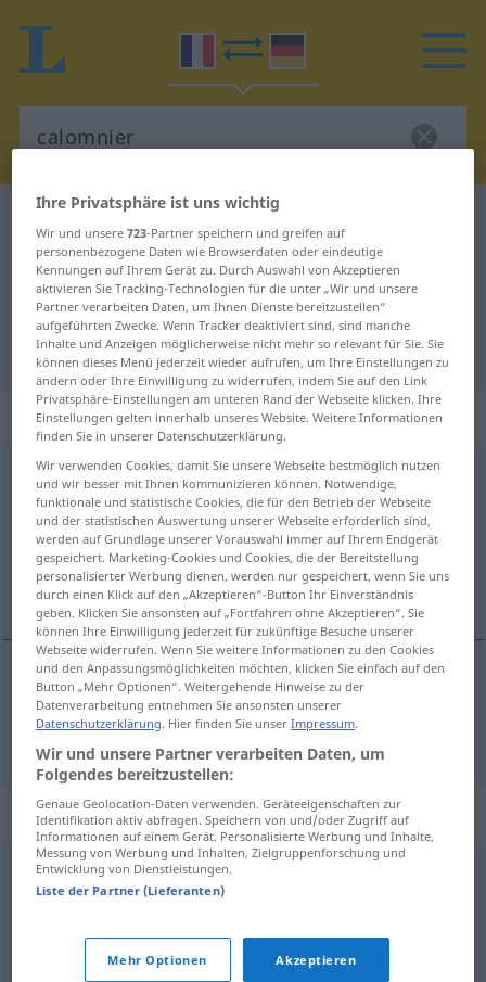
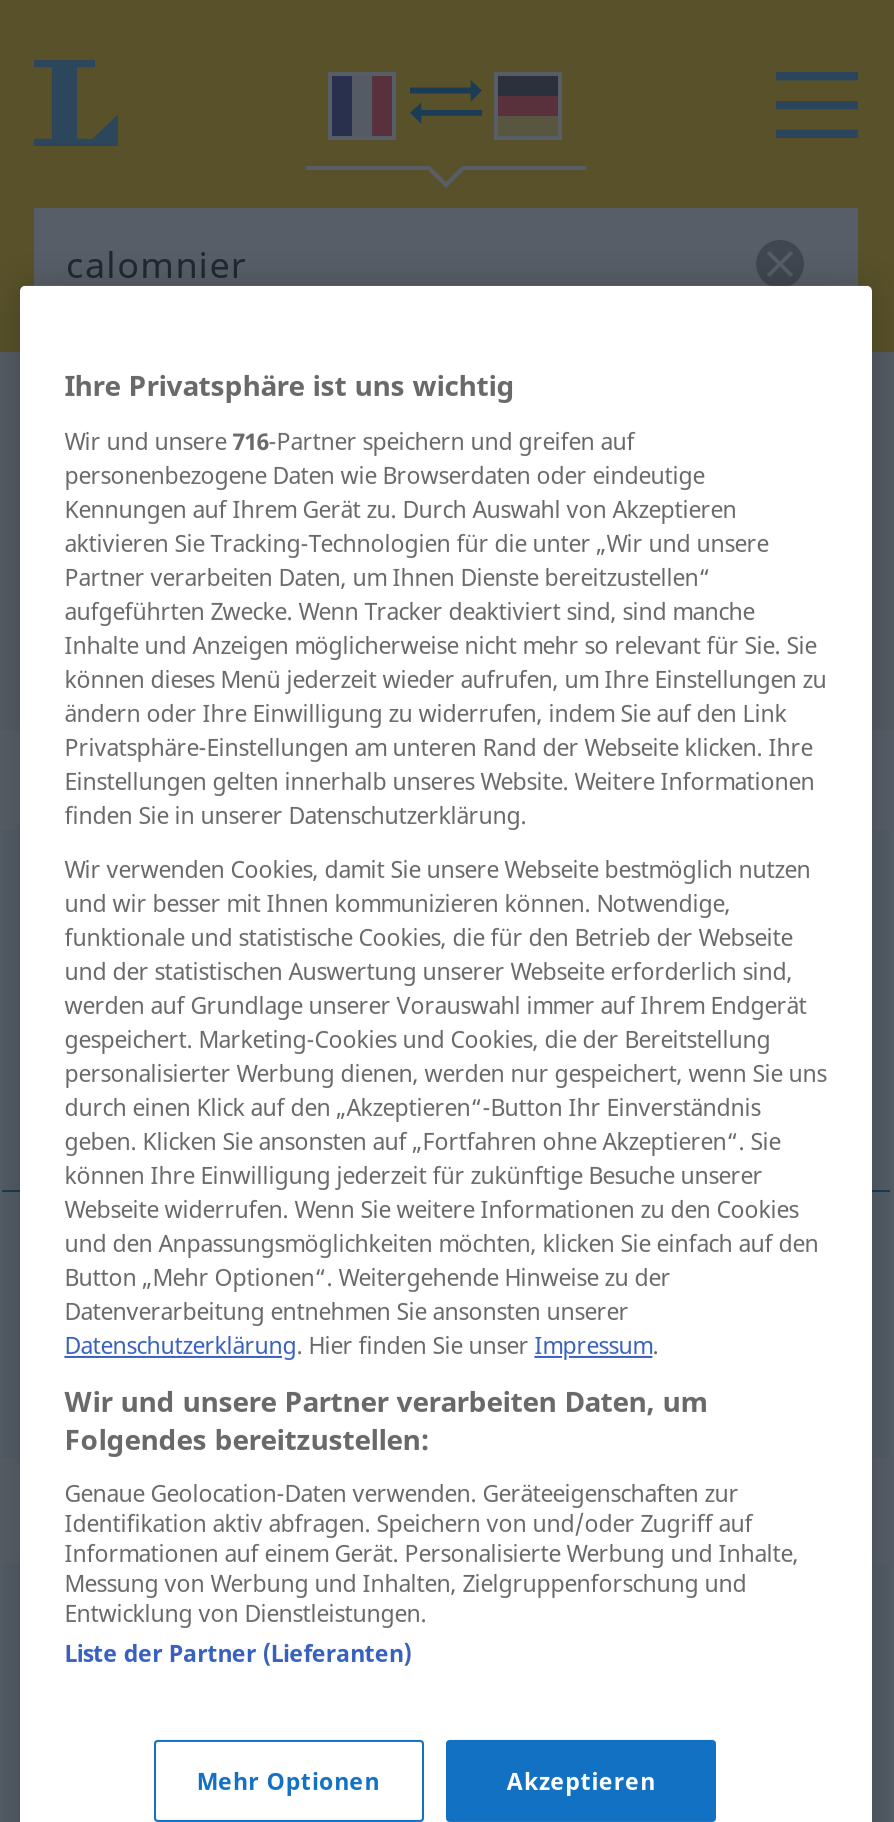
[36,224,345,240] Wir und unsere 723-Partner speichern und greifen auf -> [64,425,634,455] Wir und unsere 716-Partner speichern und greifen auf

